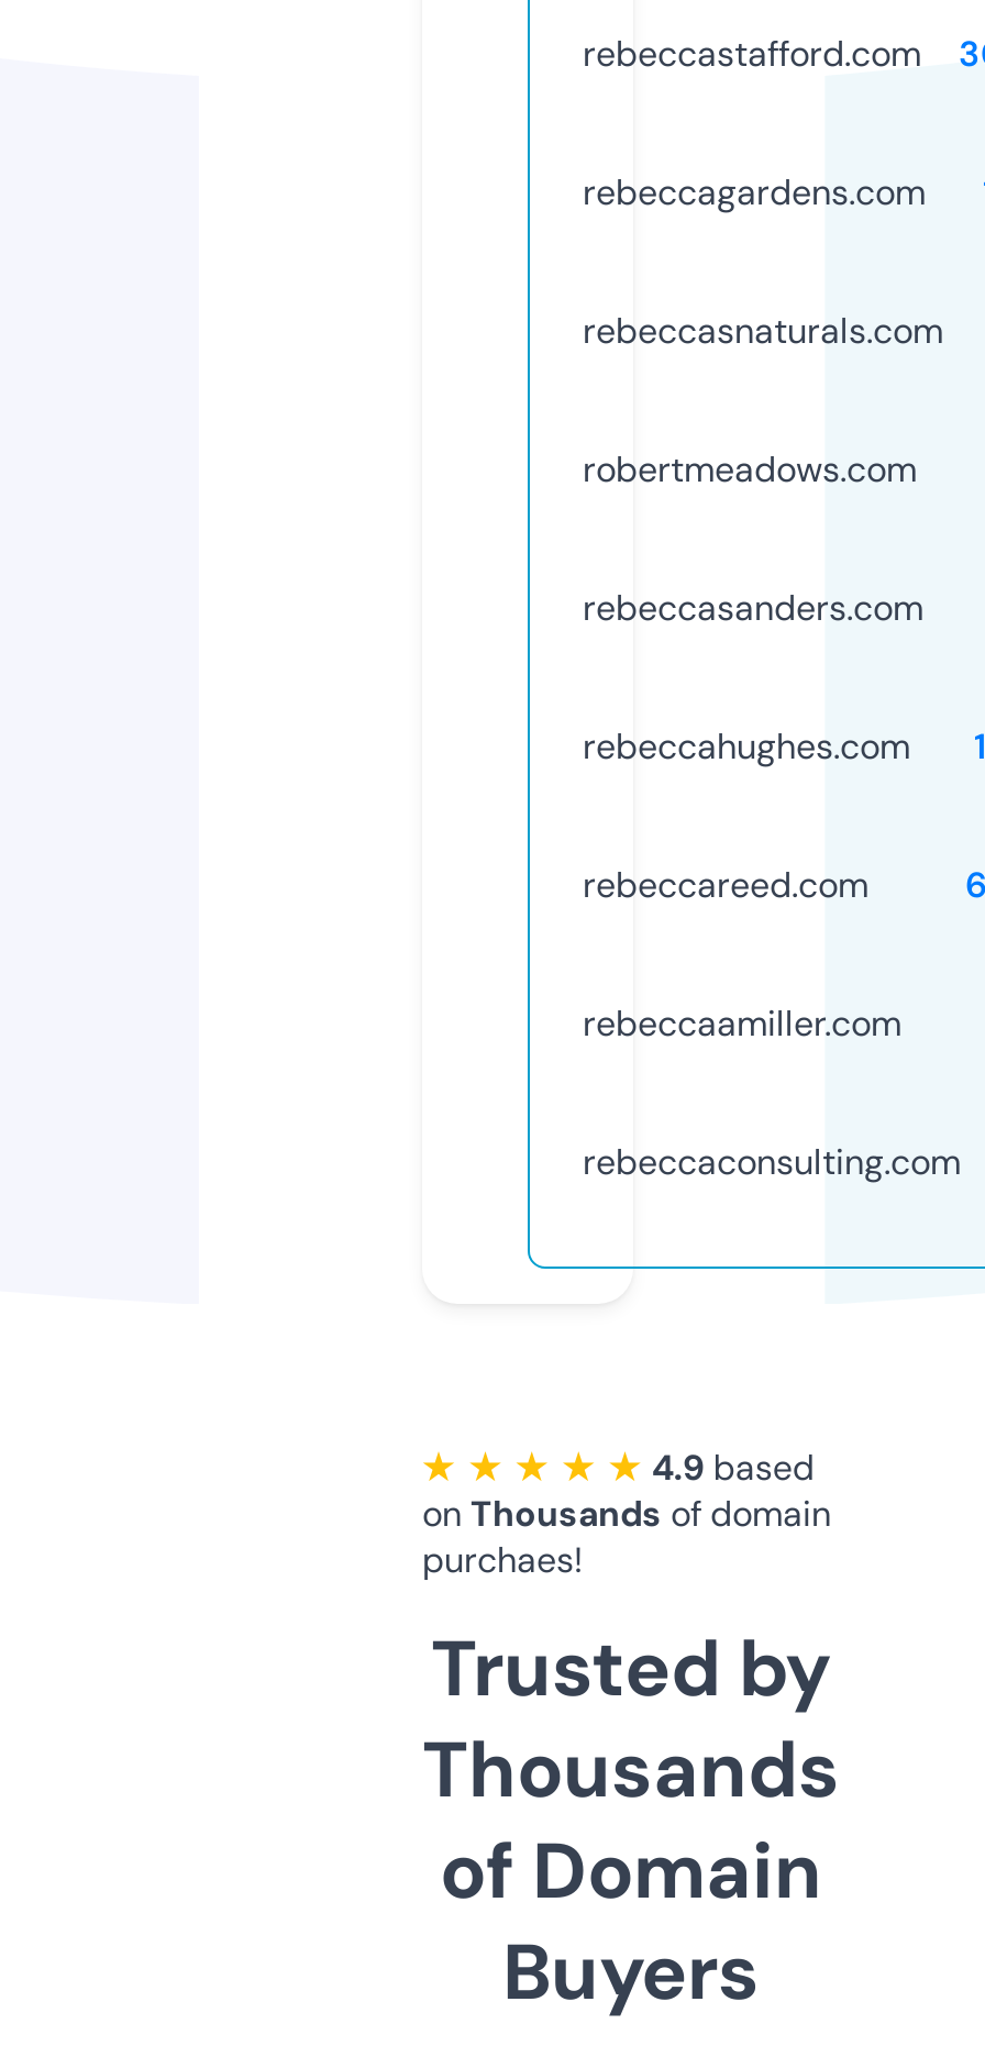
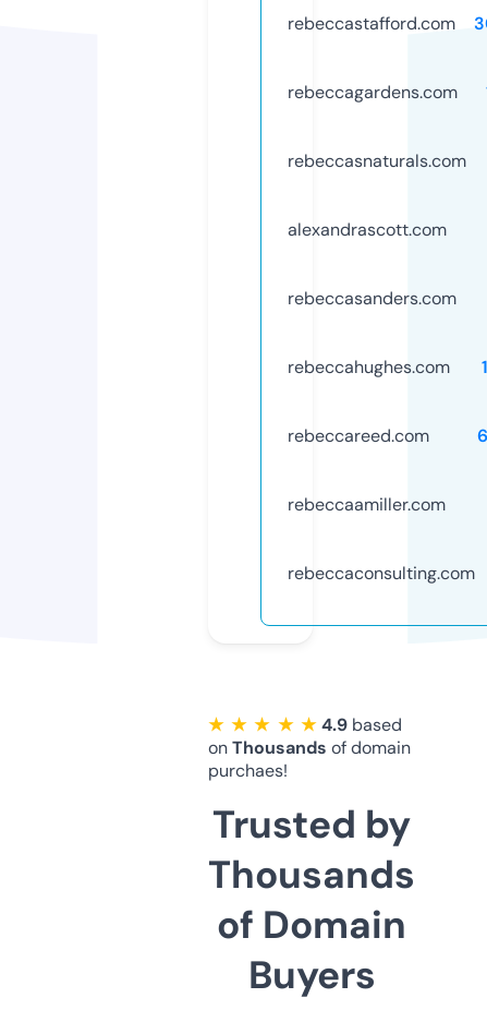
[583,446,917,492] robertmeadows.com -> [288,218,447,241] alexandrascott.com

